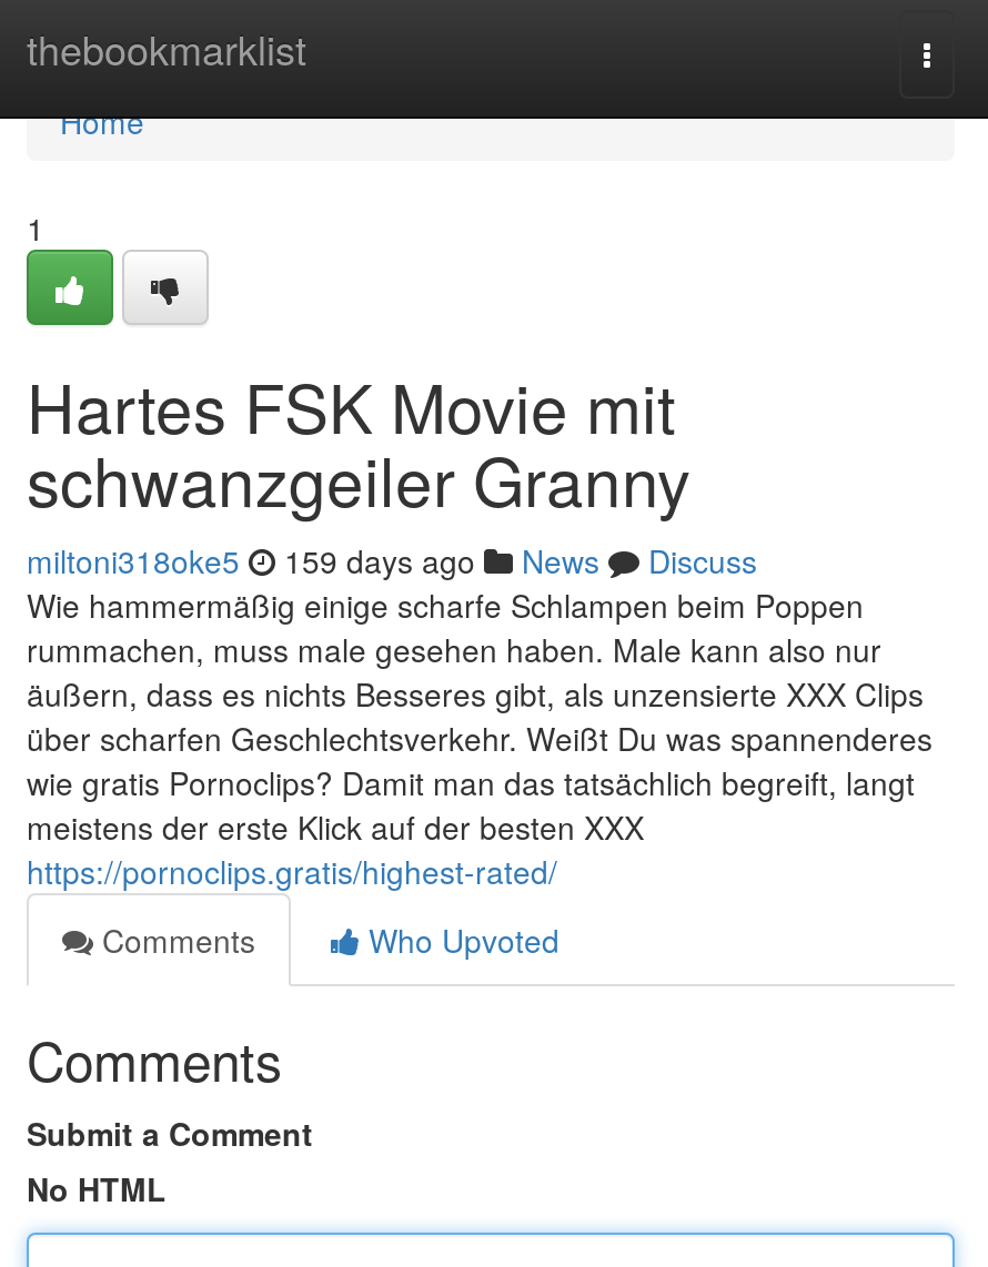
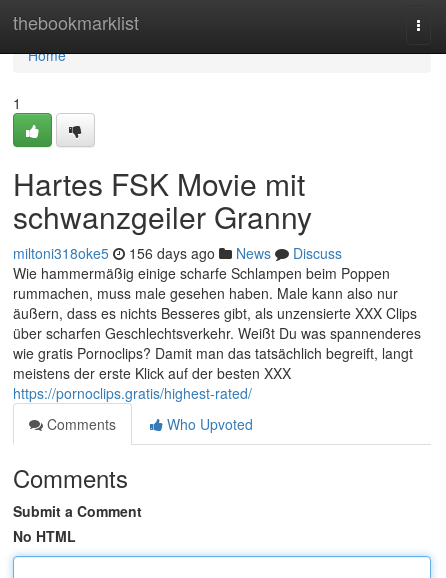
[27,538,757,582] miltoni318oke5 159 days ago News Discuss -> [13,243,342,263] miltoni318oke5 156 days ago News Discuss

